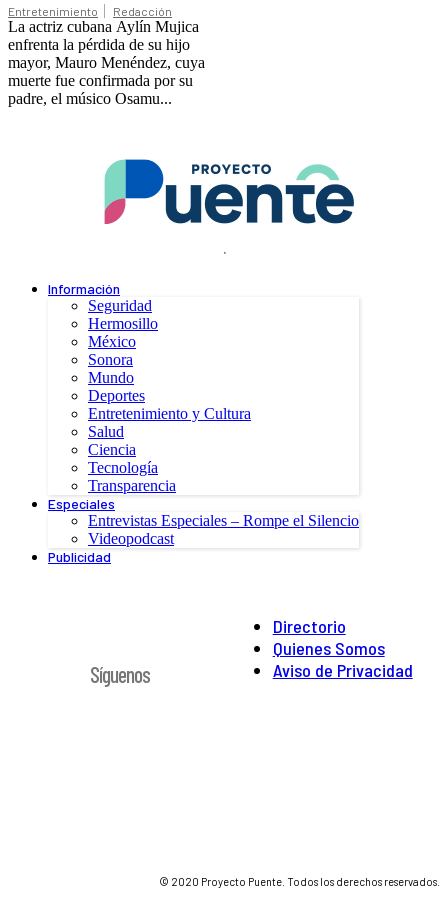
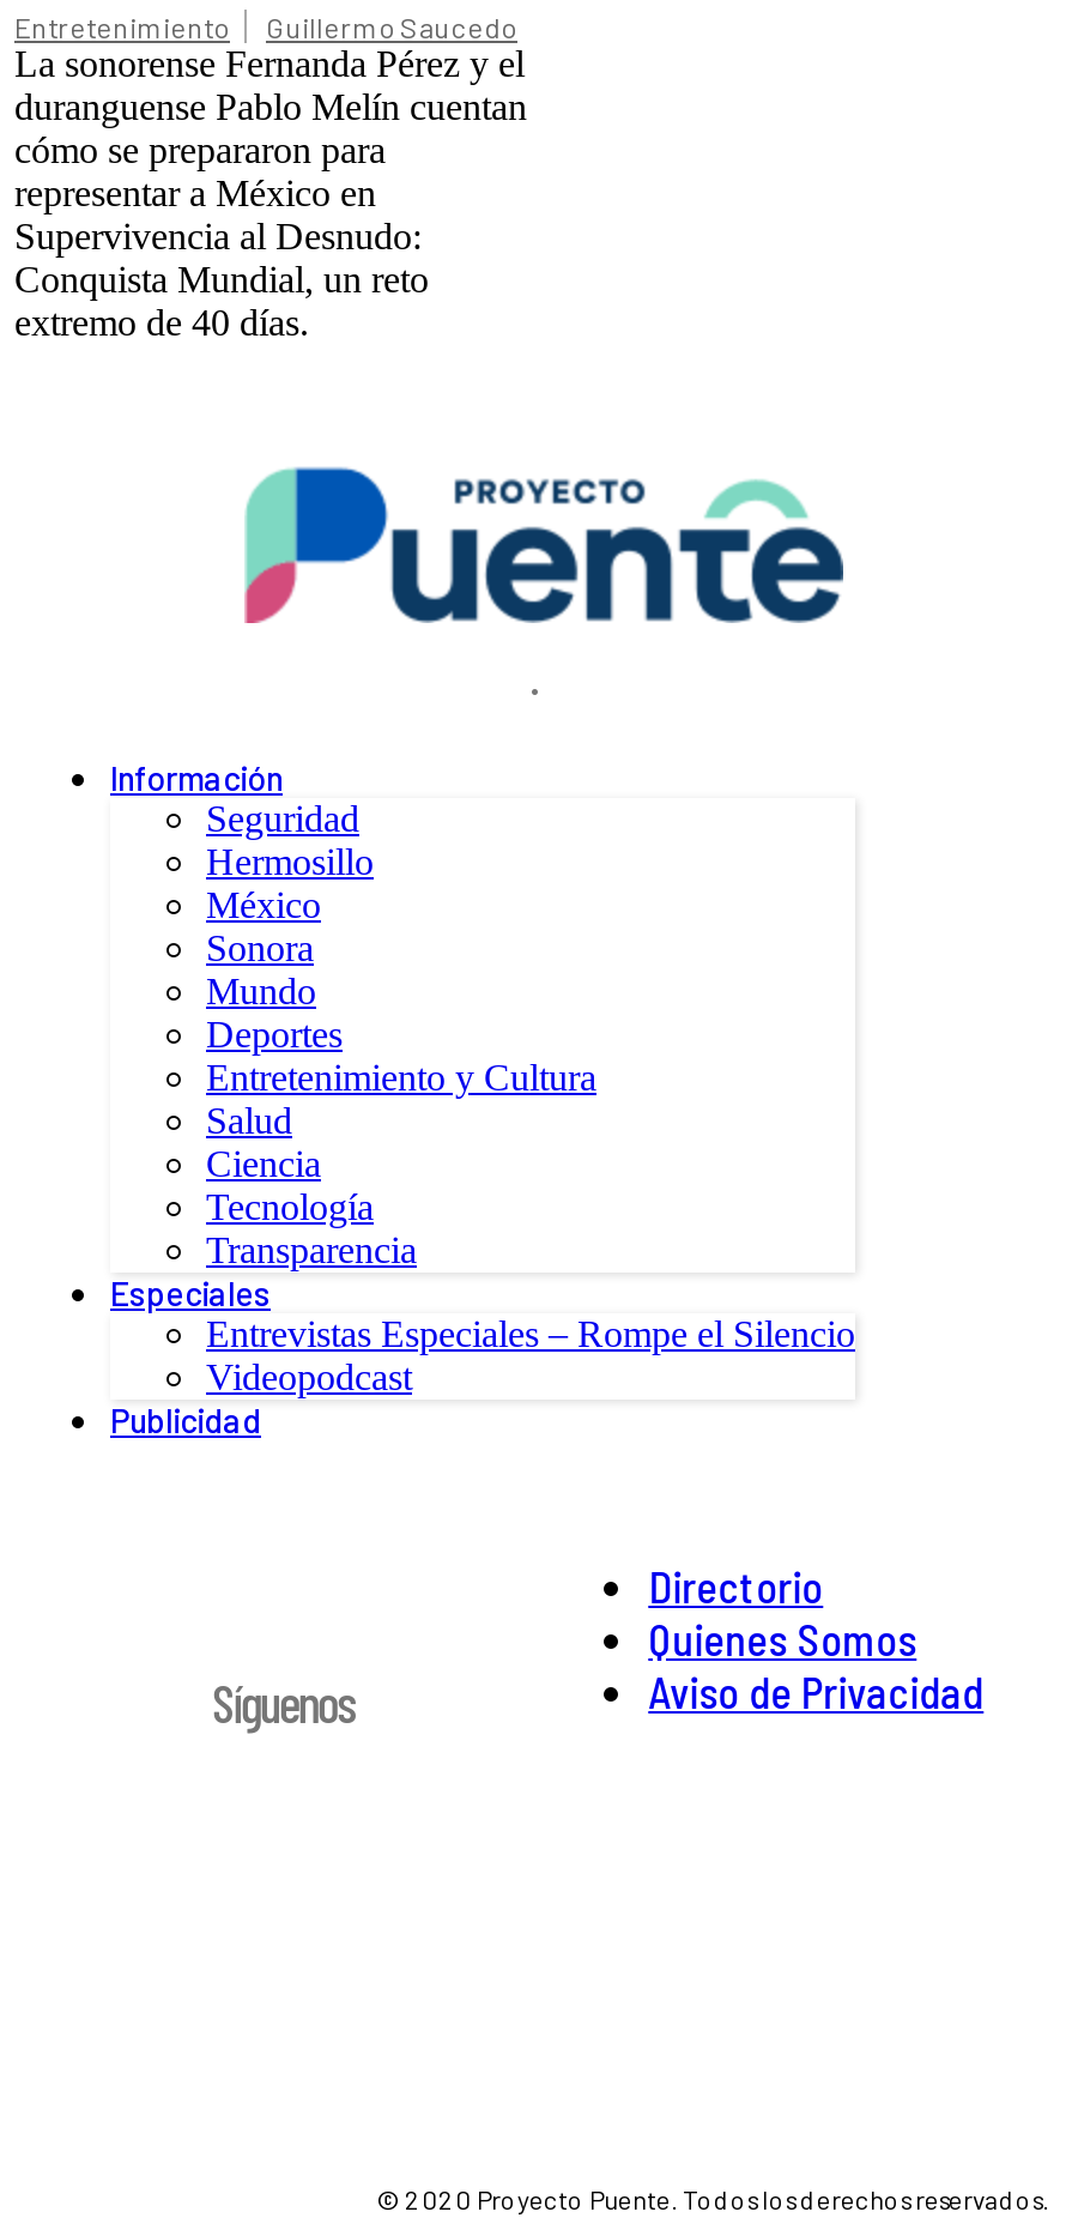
[8,4,205,107] Redacción | La actriz cubana Aylín Mujica | enfrenta la pérdida de su hijo | mayor, Mauro Menéndez, cuya | muerte fue confirmada por su | padre, el músico Osamu... -> [14,10,527,343] Guillermo Saucedo | La sonorense Fernanda Pérez y el | duranguense Pablo Melín cuentan | cómo se prepararon para | representar a México en | Supervivencia al Desnudo: | Conquista Mundial, un reto | extremo de 40 días.

